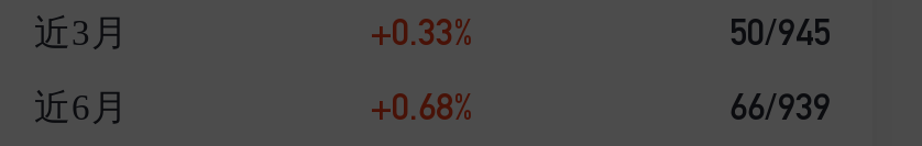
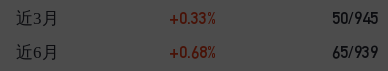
[729,84,831,128] 66/939 -> [332,42,378,62] 65/939

